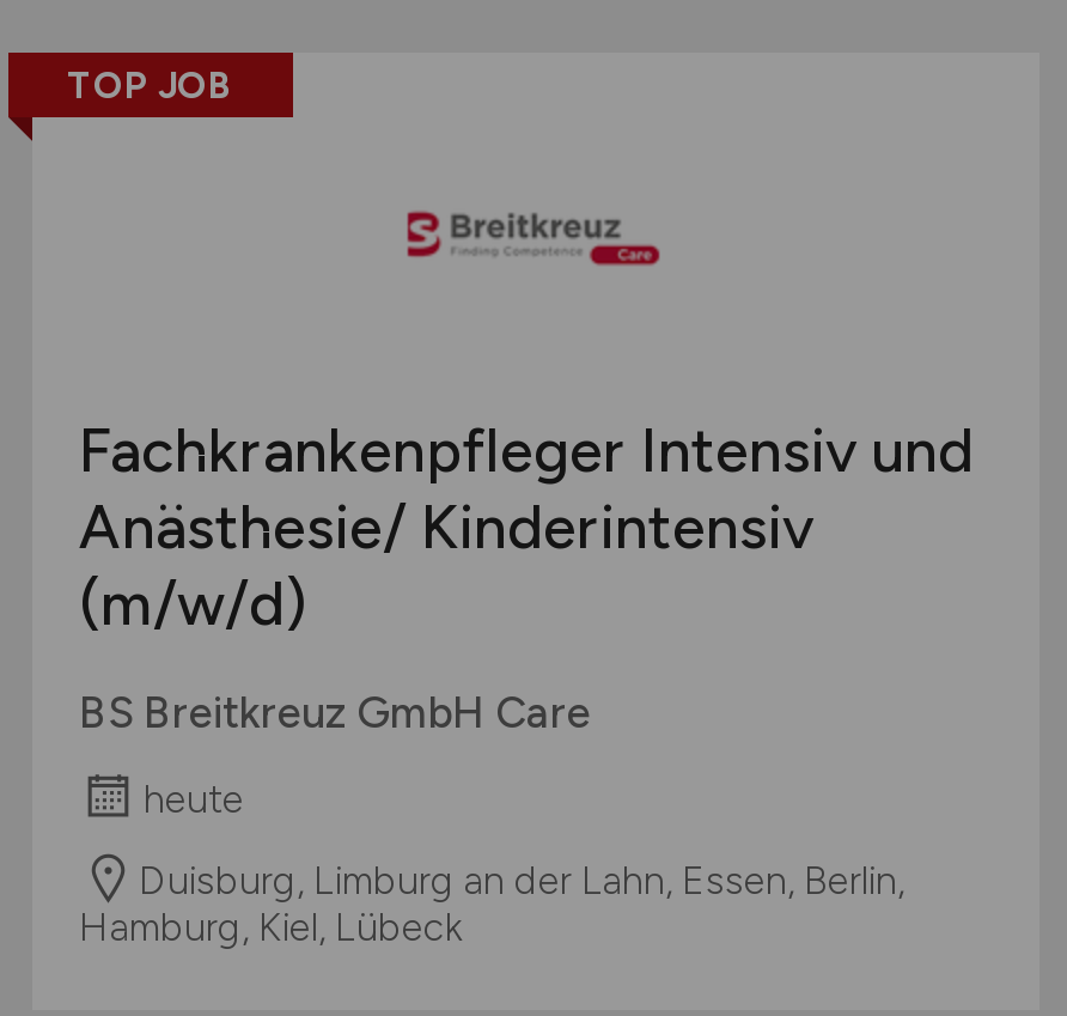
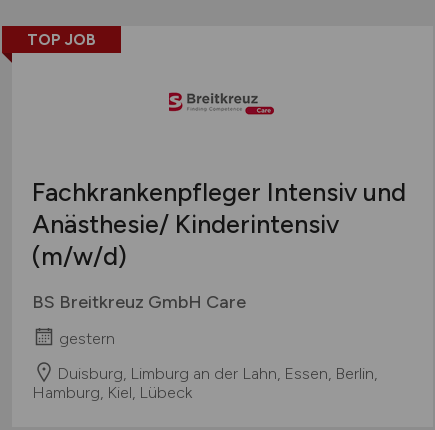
[144,775,244,821] heute -> [58,329,114,348] gestern

